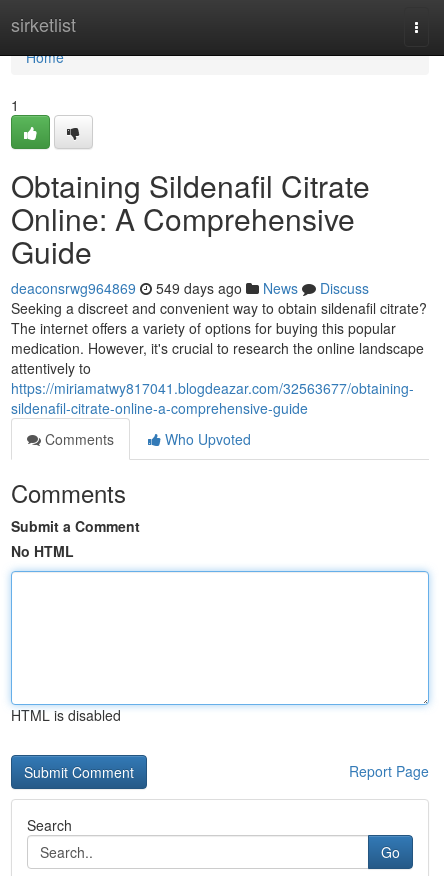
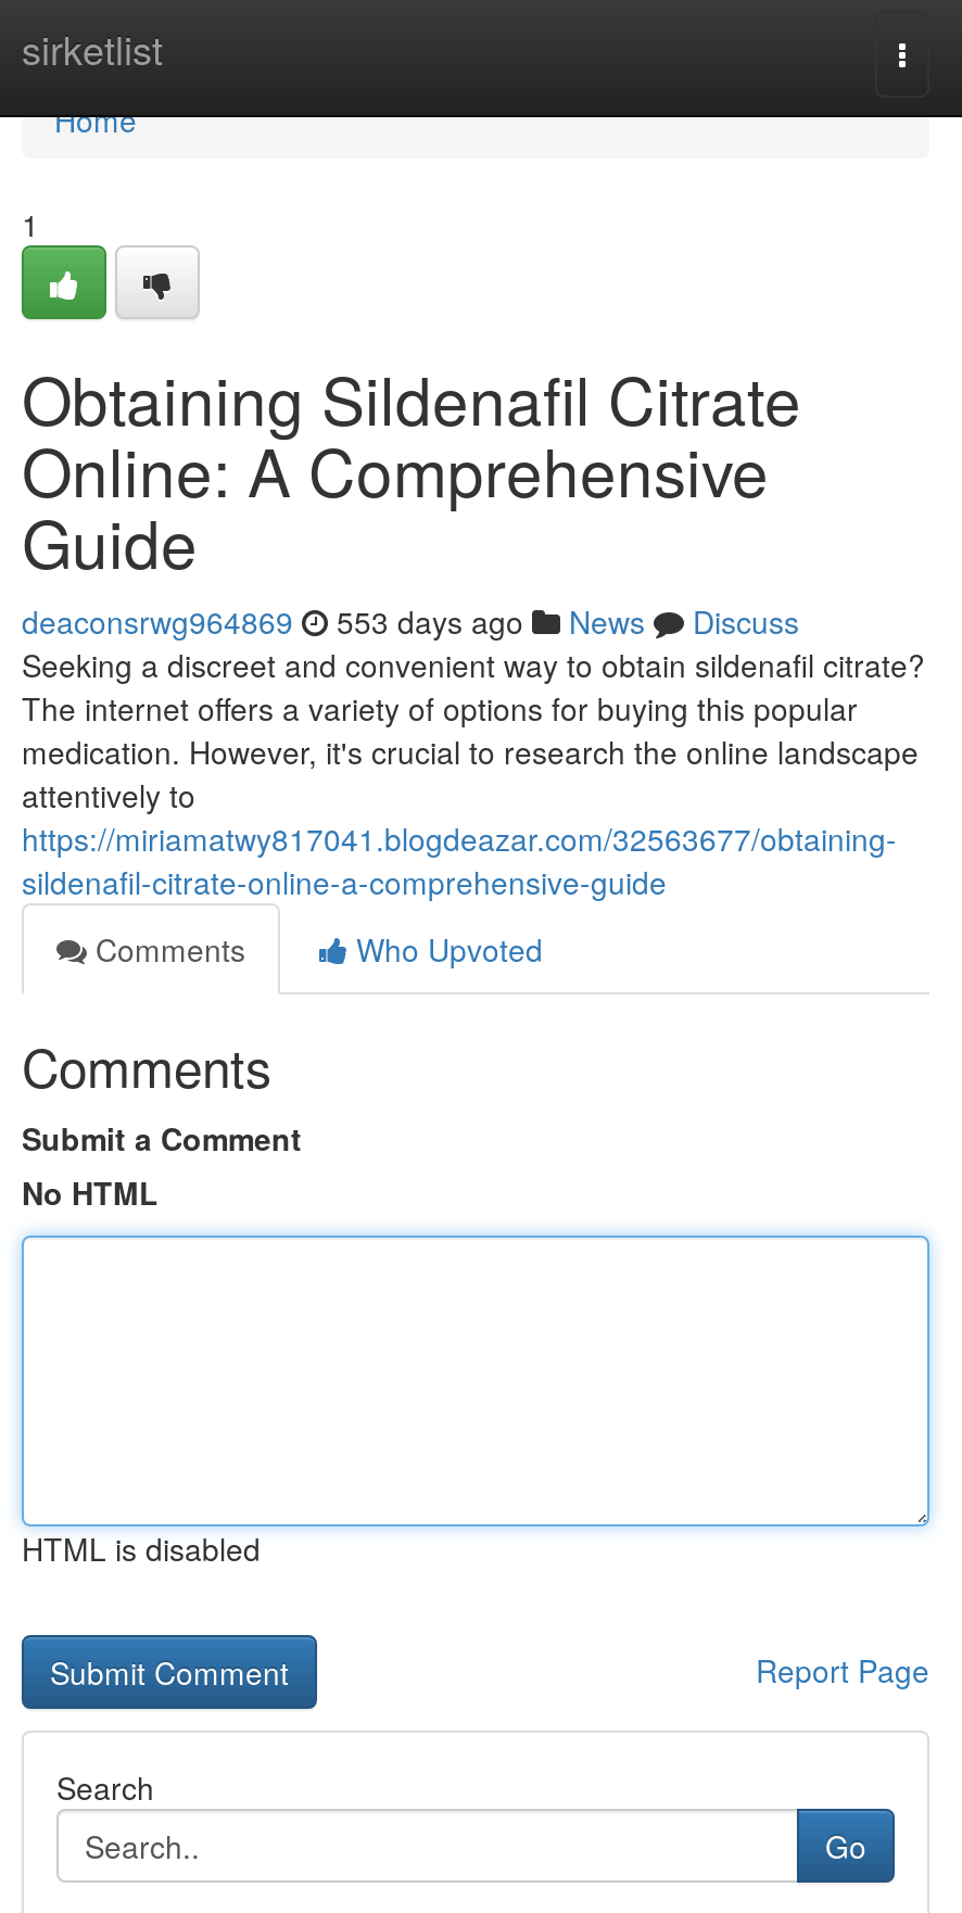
[11,278,369,298] deaconsrwg964869 549 days ago News Discuss -> [22,599,799,643] deaconsrwg964869 553 days ago News Discuss

